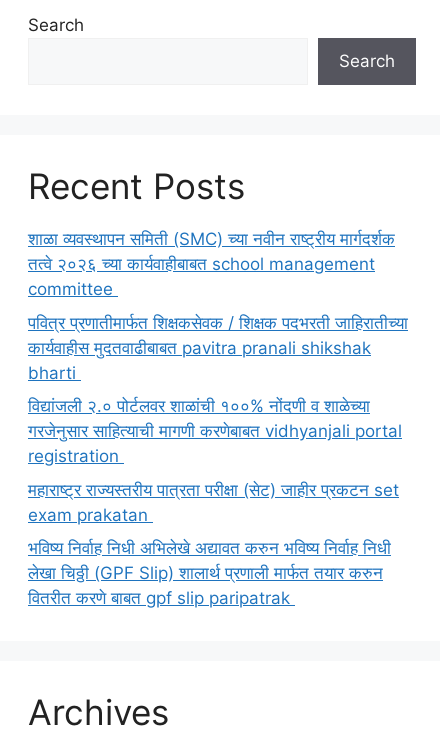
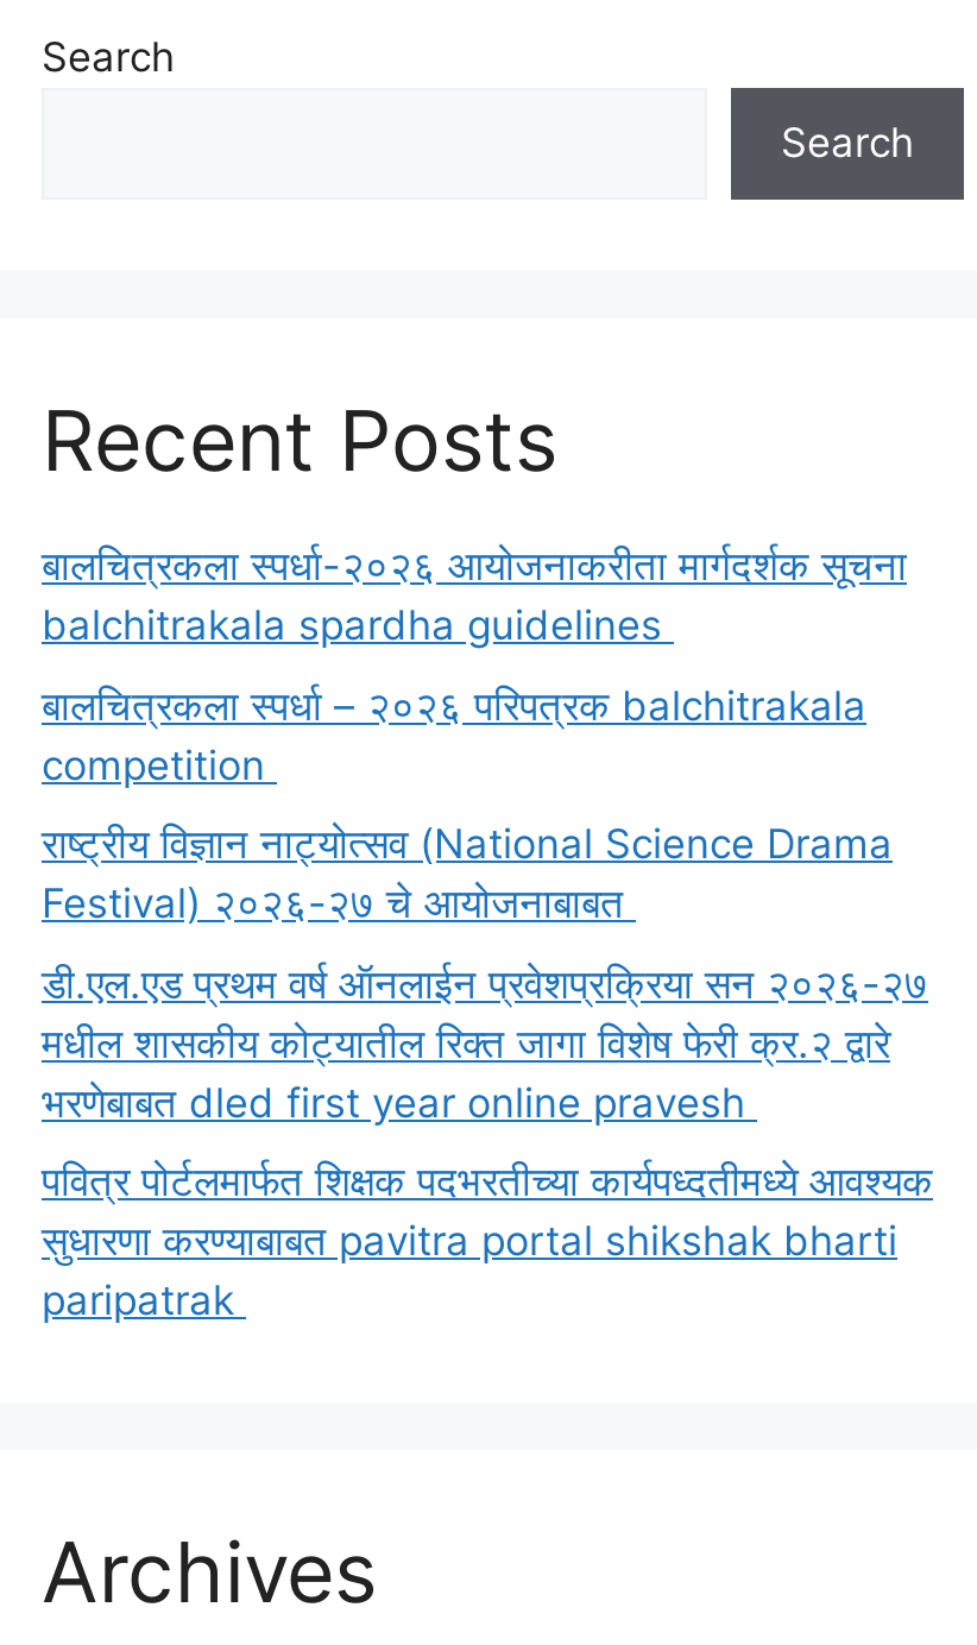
[28,229,395,299] शाळा व्यवस्थापन समिती (SMC) च्या नवीन राष्ट्रीय मार्गदर्शक | तत्वे २०२६ च्या कार्यवाहीबाबत school management | committee -> [42,543,907,650] बालचित्रकला स्पर्धा-२०२६ आयोजनाकरीता मार्गदर्शक सूचना | balchitrakala spardha guidelines
[28,313,408,383] पवित्र प्रणातीमार्फत शिक्षकसेवक / शिक्षक पदभरती जाहिरातीच्या | कार्यवाहीस मुदतवाढीबाबत pavitra pranali shikshak | bharti -> [42,682,866,789] बालचित्रकला स्पर्धा – २०२६ परिपत्रक balchitrakala | competition
[28,396,402,466] विद्यांजली २.० पोर्टलवर शाळांची १००% नोंदणी व शाळेच्या | गरजेनुसार साहित्याची मागणी करणेबाबत vidhyanjali portal | registration -> [42,821,893,928] राष्ट्रीय विज्ञान नाट्योत्सव (National Science Drama | Festival) २०२६-२७ चे आयोजनाबाबत
[28,480,399,525] महाराष्ट्र राज्यस्तरीय पात्रता परीक्षा (सेट) जाहीर प्रकटन set | exam prakatan -> [42,960,928,1126] डी.एल.एड प्रथम वर्ष ऑनलाईन प्रवेशप्रक्रिया सन २०२६-२७ | मधील शासकीय कोट्यातील रिक्त जागा विशेष फेरी क्र.२ द्वारे | भरणेबाबत dled first year online pravesh
[28,538,391,608] भविष्य निर्वाह निधी अभिलेखे अद्यावत करुन भविष्य निर्वाह निधी | लेखा चिठ्ठी (GPF Slip) शालार्थ प्रणाली मार्फत तयार करुन | वितरीत करणे बाबत gpf slip paripatrak -> [42,1158,933,1325] पवित्र पोर्टलमार्फत शिक्षक पदभरतीच्या कार्यपध्दतीमध्ये आवश्यक | सुधारणा करण्याबाबत pavitra portal shikshak bharti | paripatrak

